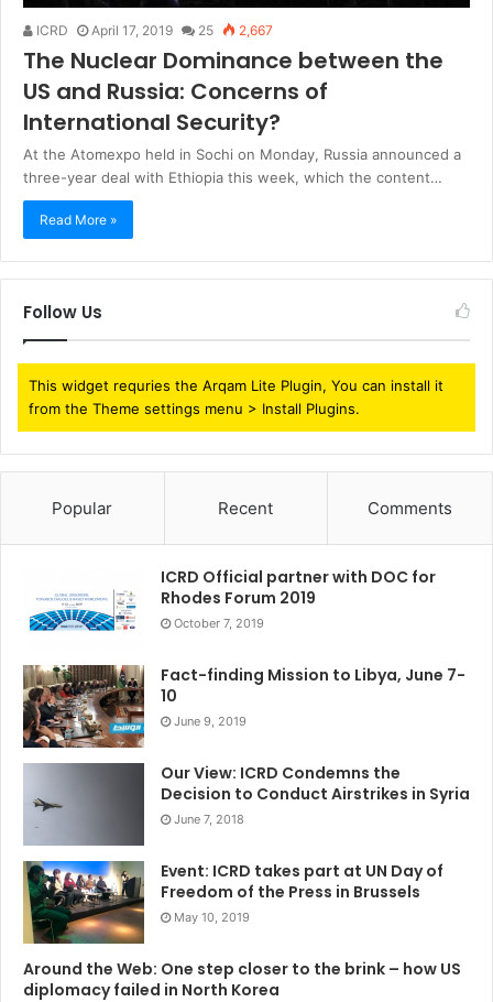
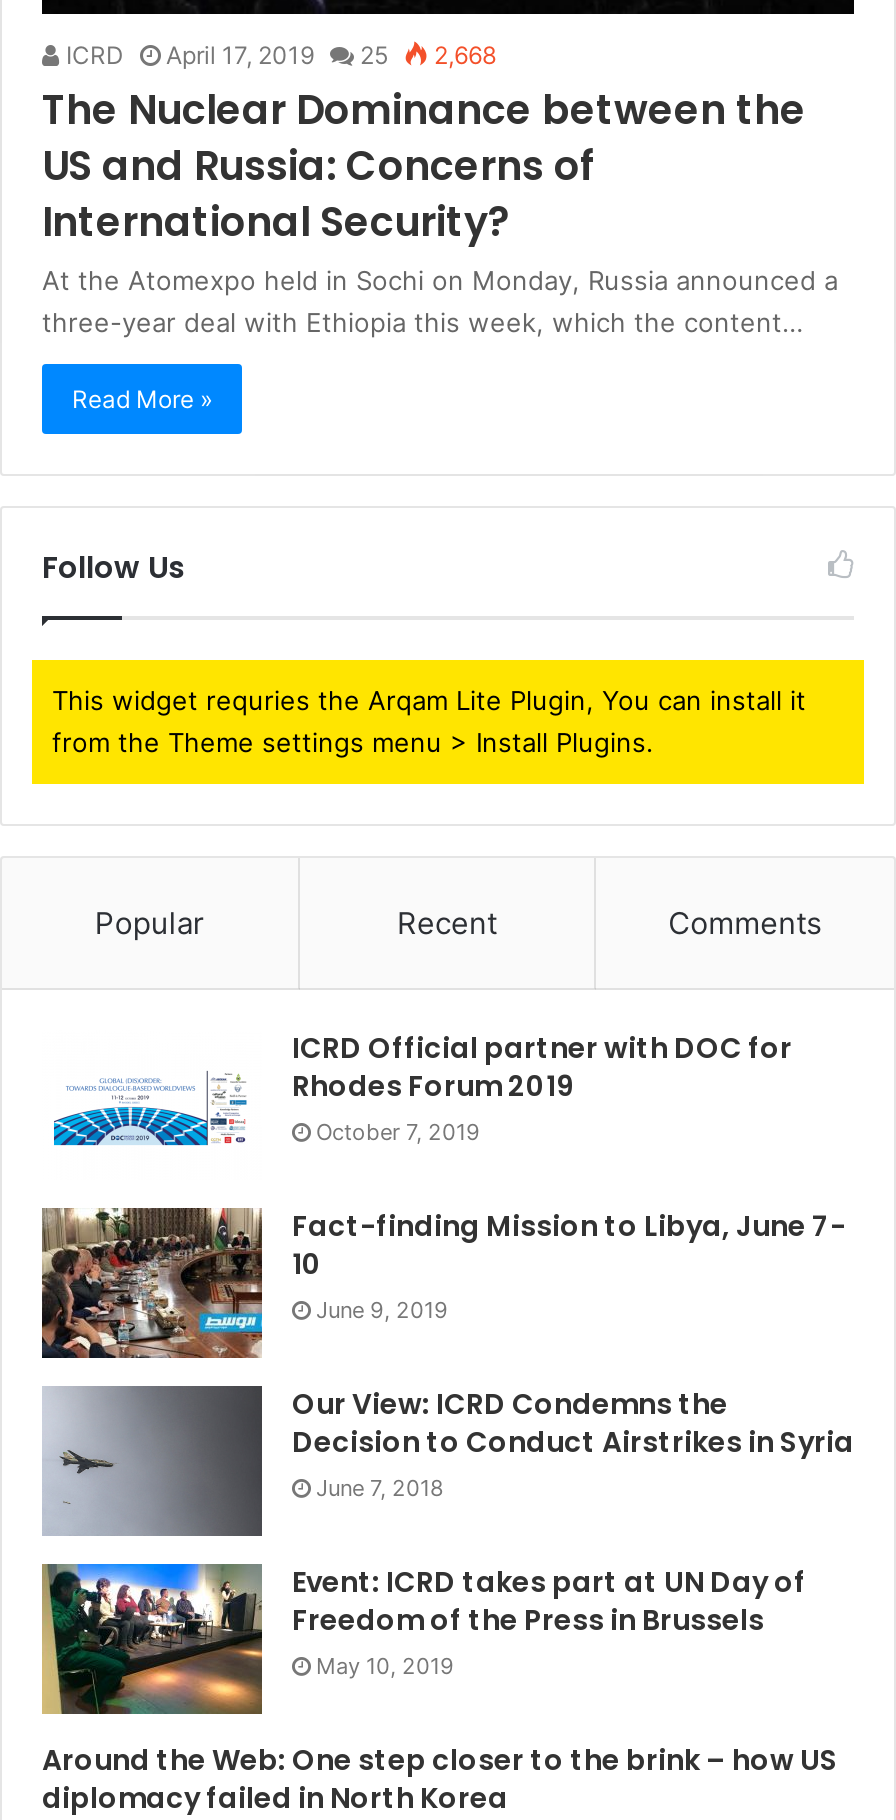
[33,22,273,39] ICRD April 17, 2019 25 2,667 -> [60,41,496,71] ICRD April 17, 2019 25 2,668

